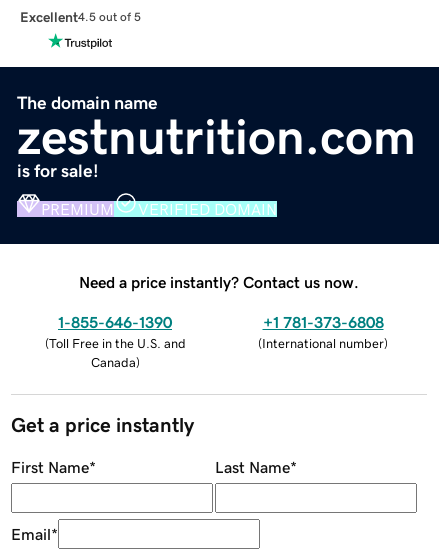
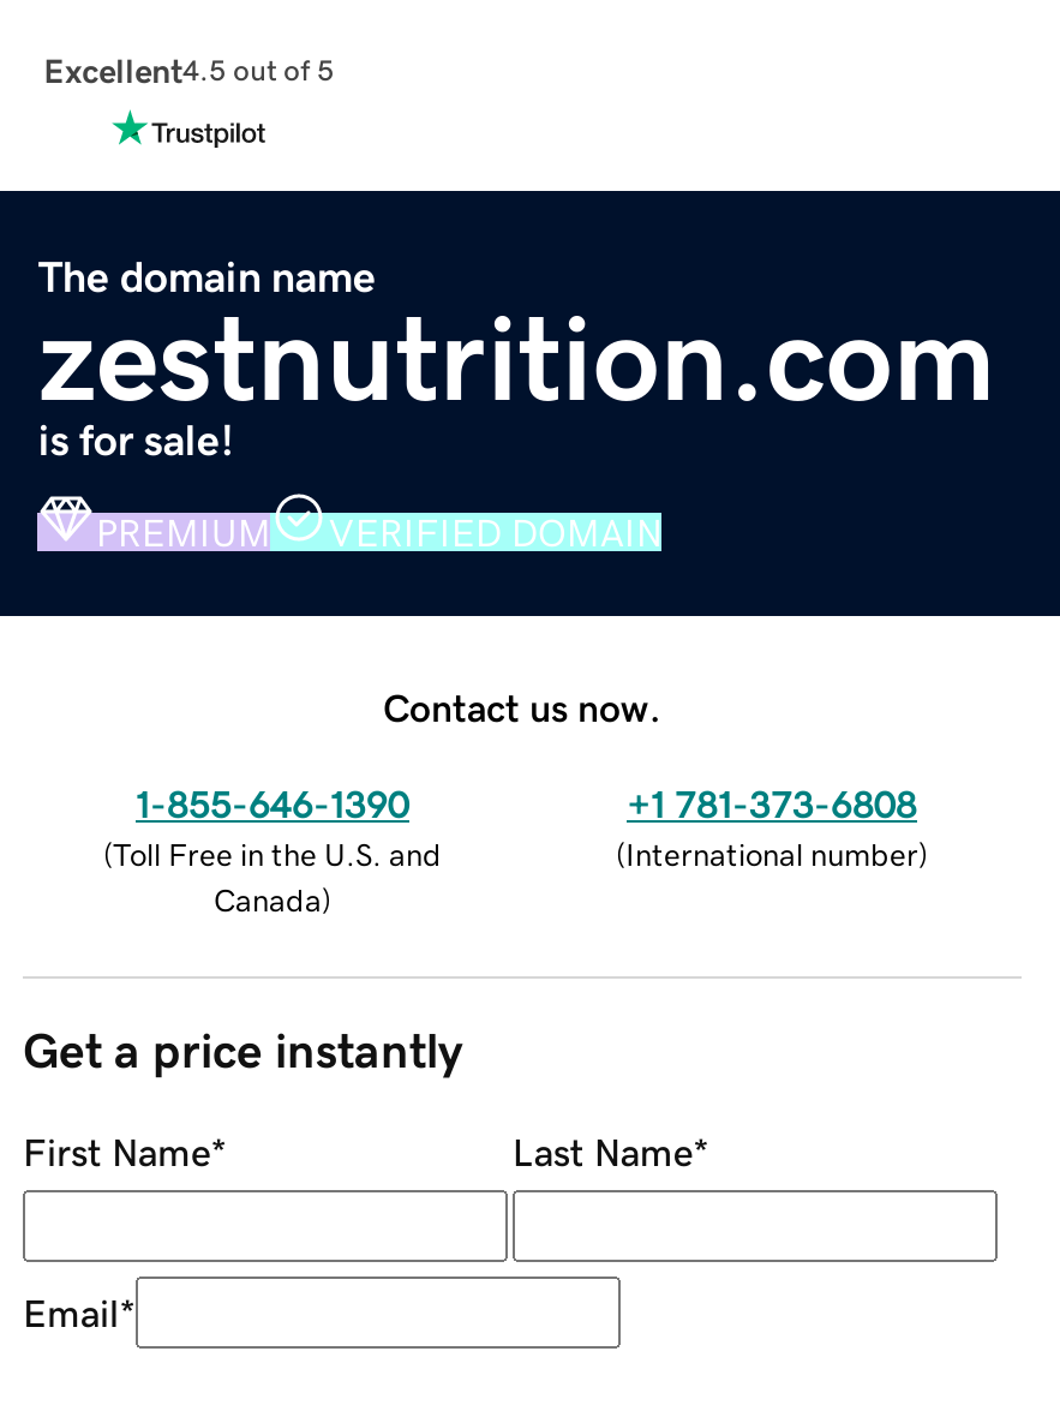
[79,274,359,290] Need a price instantly? Contact us now. -> [383,687,661,726] Contact us now.

